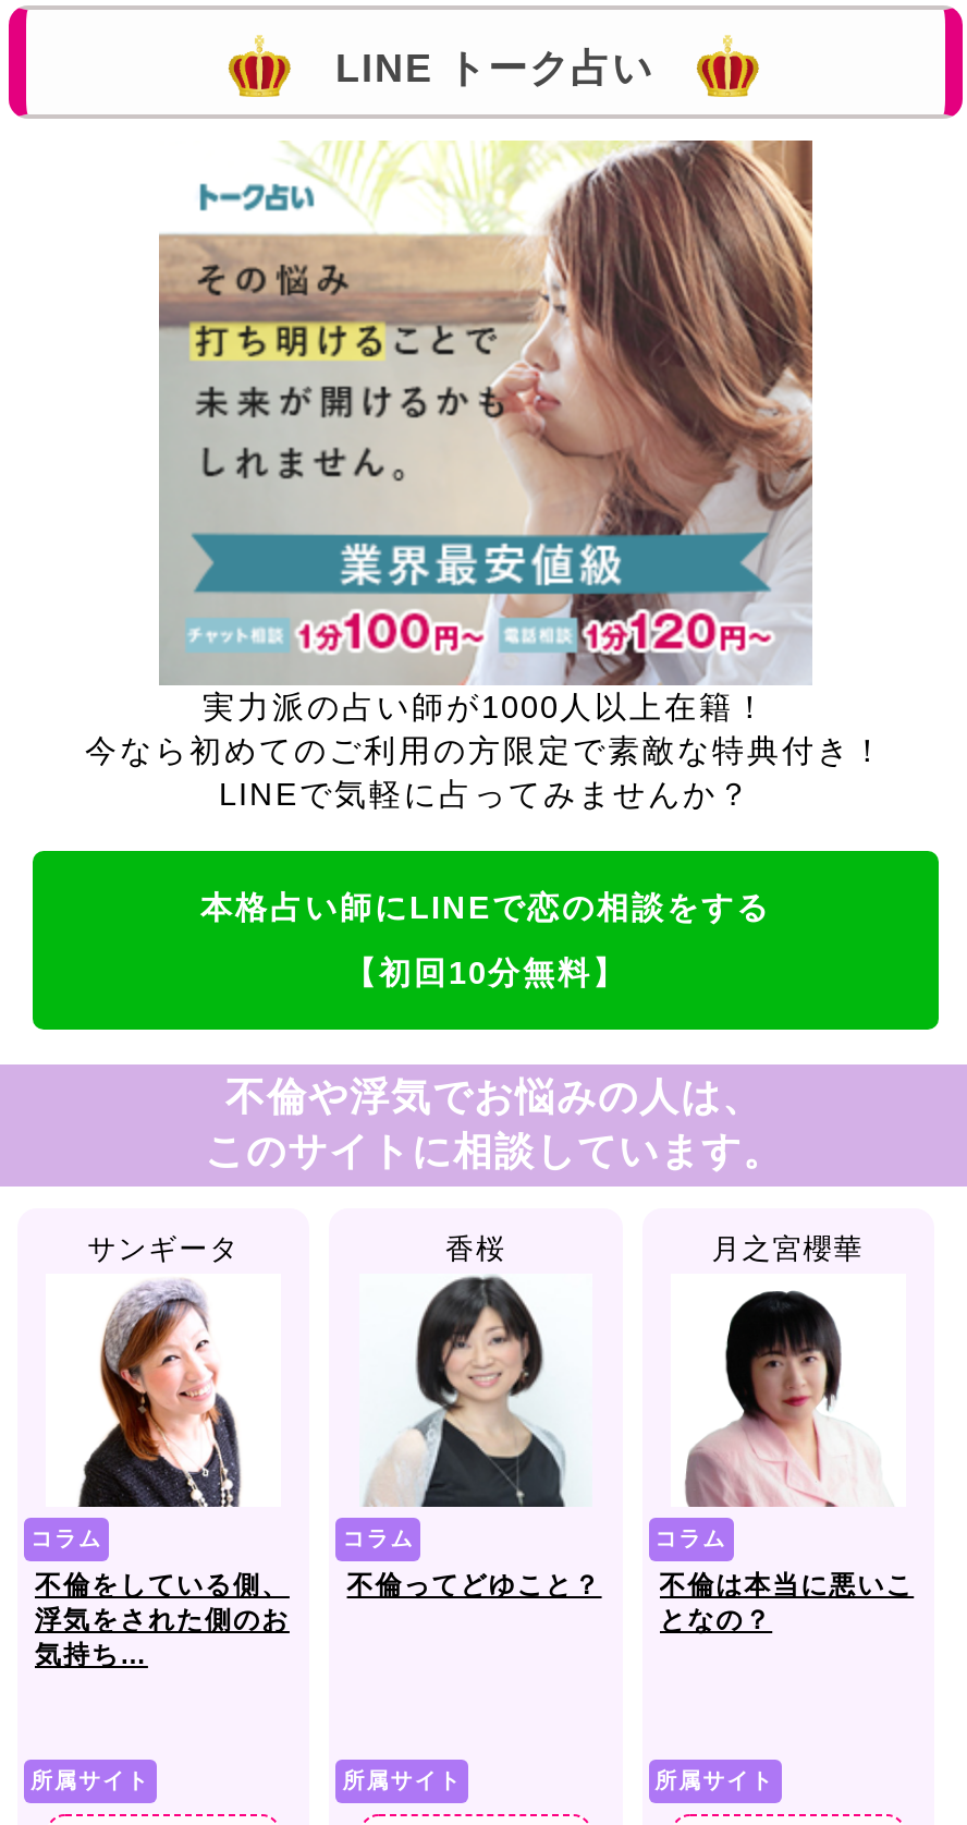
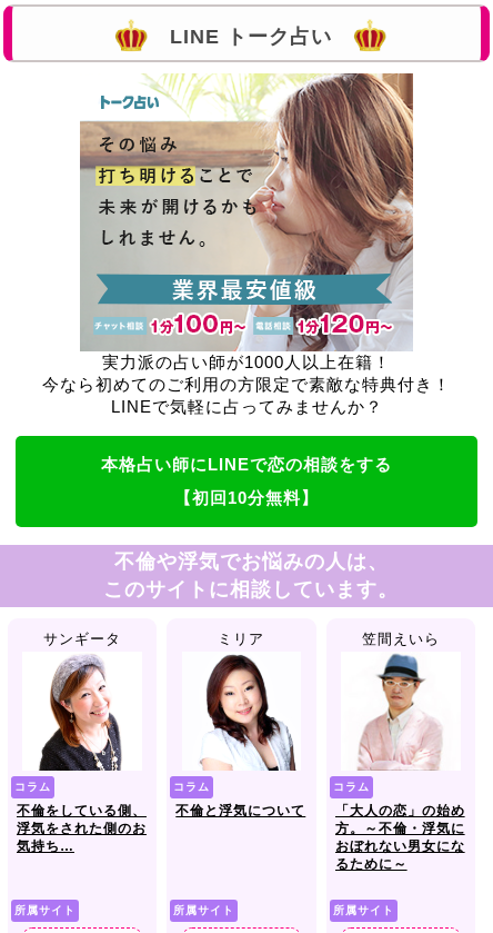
[445,1231,506,1264] 香桜 -> [218,630,265,647] ミリア
[712,1231,864,1264] 月之宮櫻華 -> [362,630,439,647] 笠間えいら
[347,1280,602,1601] [image] | 不倫ってどゆこと？ -> [176,655,306,819] [image] | 不倫と浮気について
[659,1280,914,1636] [image] | 不倫は本当に悪いこ | となの？ -> [335,655,465,872] [image] | 「大人の恋」の始め | 方。～不倫・浮気に | おぼれない男女にな | るために～

